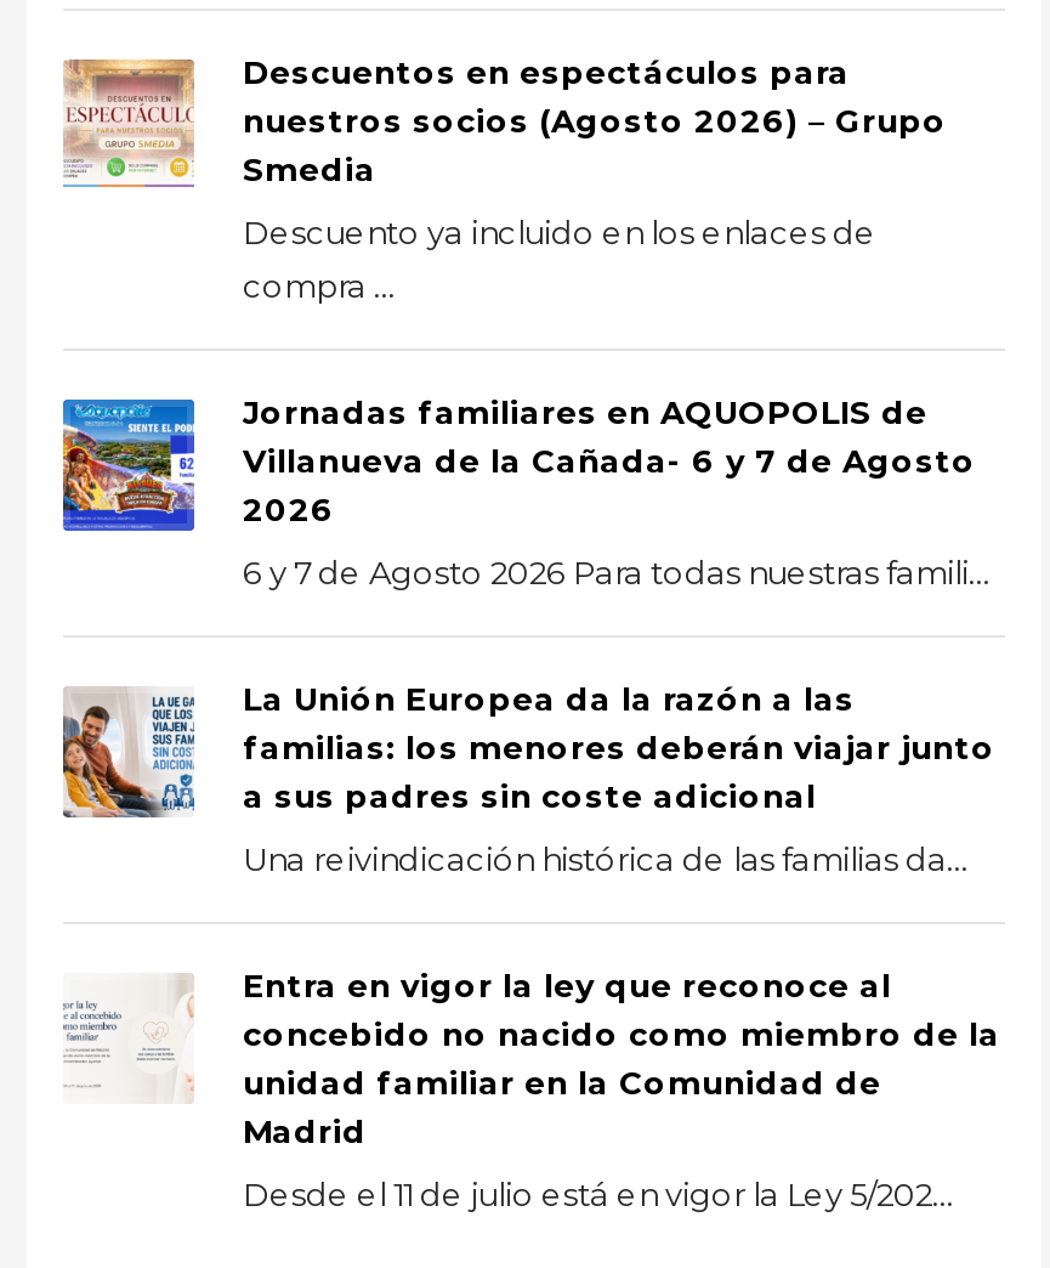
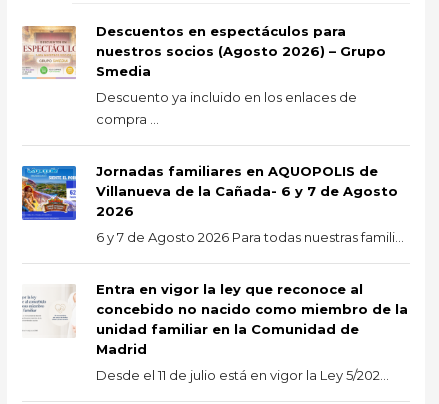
[61,678,995,877] [image] | La Unión Europea da la razón a las | familias: los menores deberán viajar junto | a sus padres sin coste adicional | Una reivindicación histórica de las familias da... -> none

